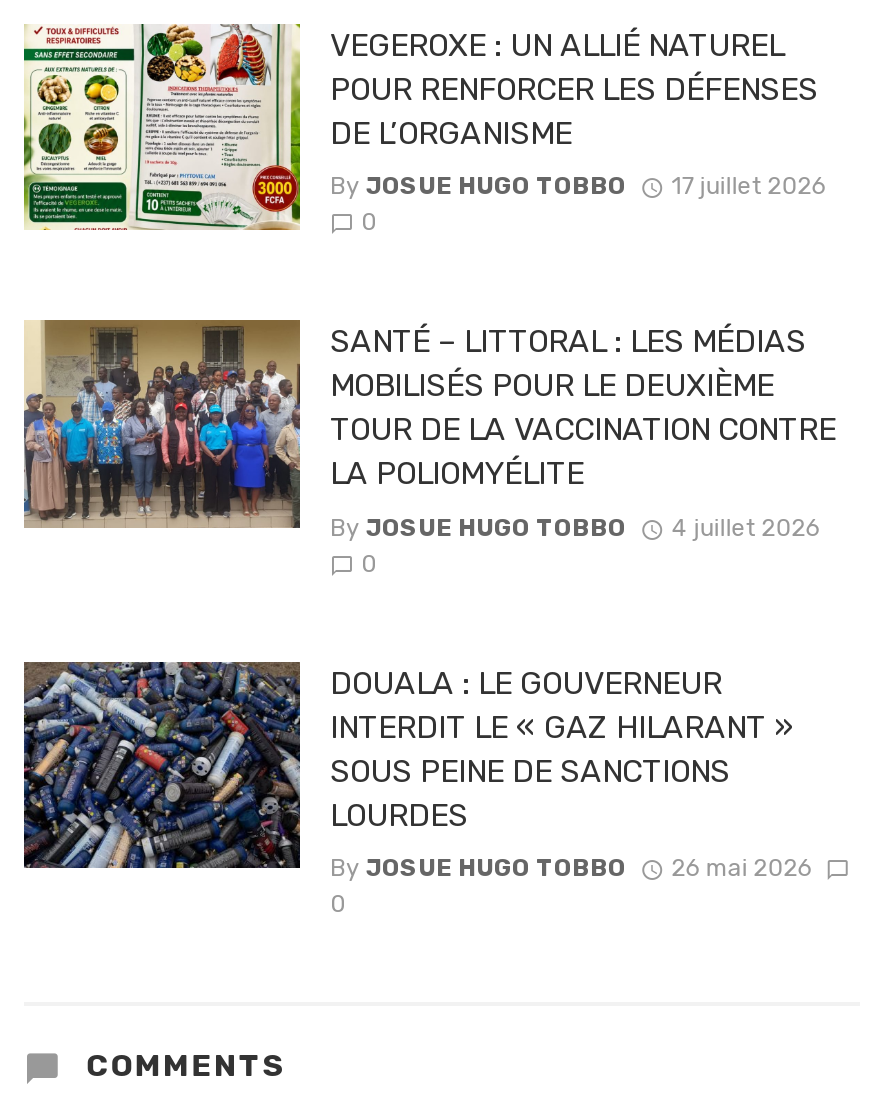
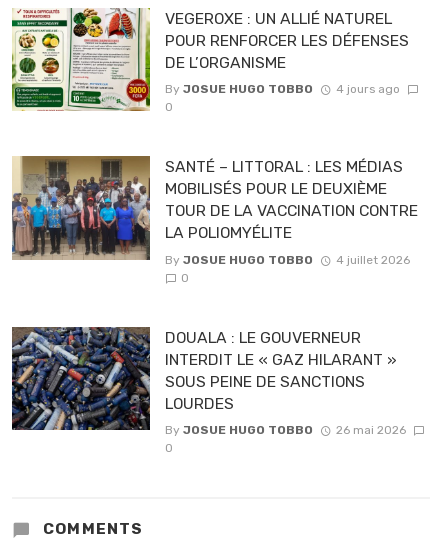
[330,172,825,200] By JOSUE HUGO TOBBO 17 juillet 2026 -> [165,82,400,96] By JOSUE HUGO TOBBO 4 jours ago

